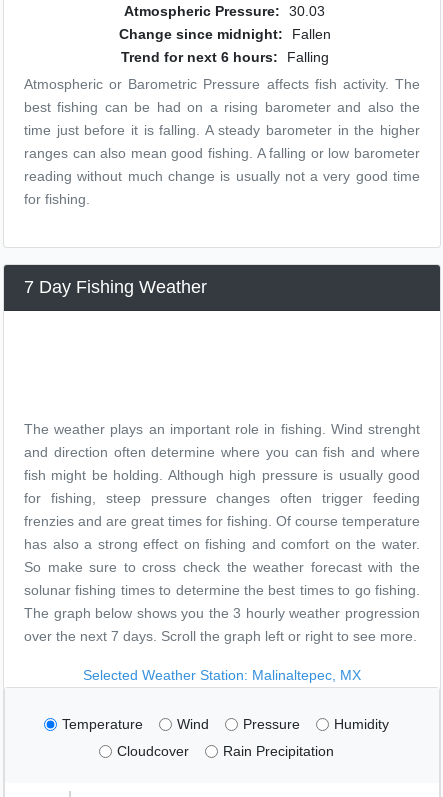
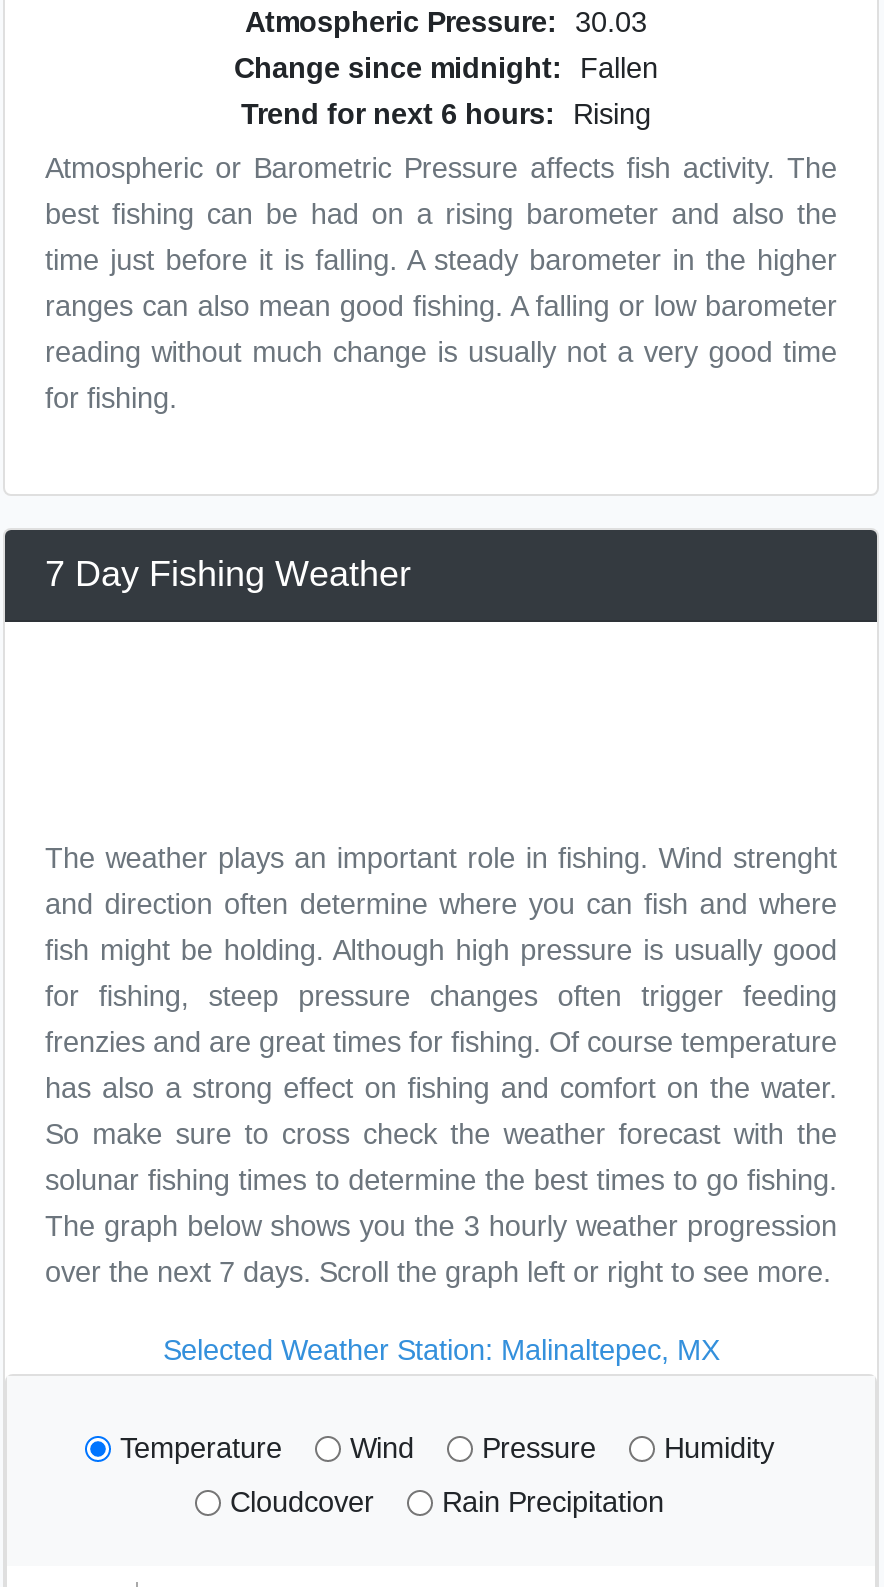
[120,49,328,65] Trend for next 6 hours: Falling -> [241,98,651,130] Trend for next 6 hours: Rising

